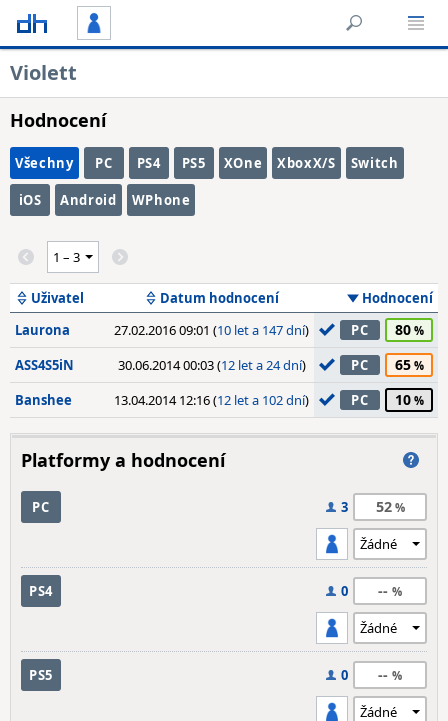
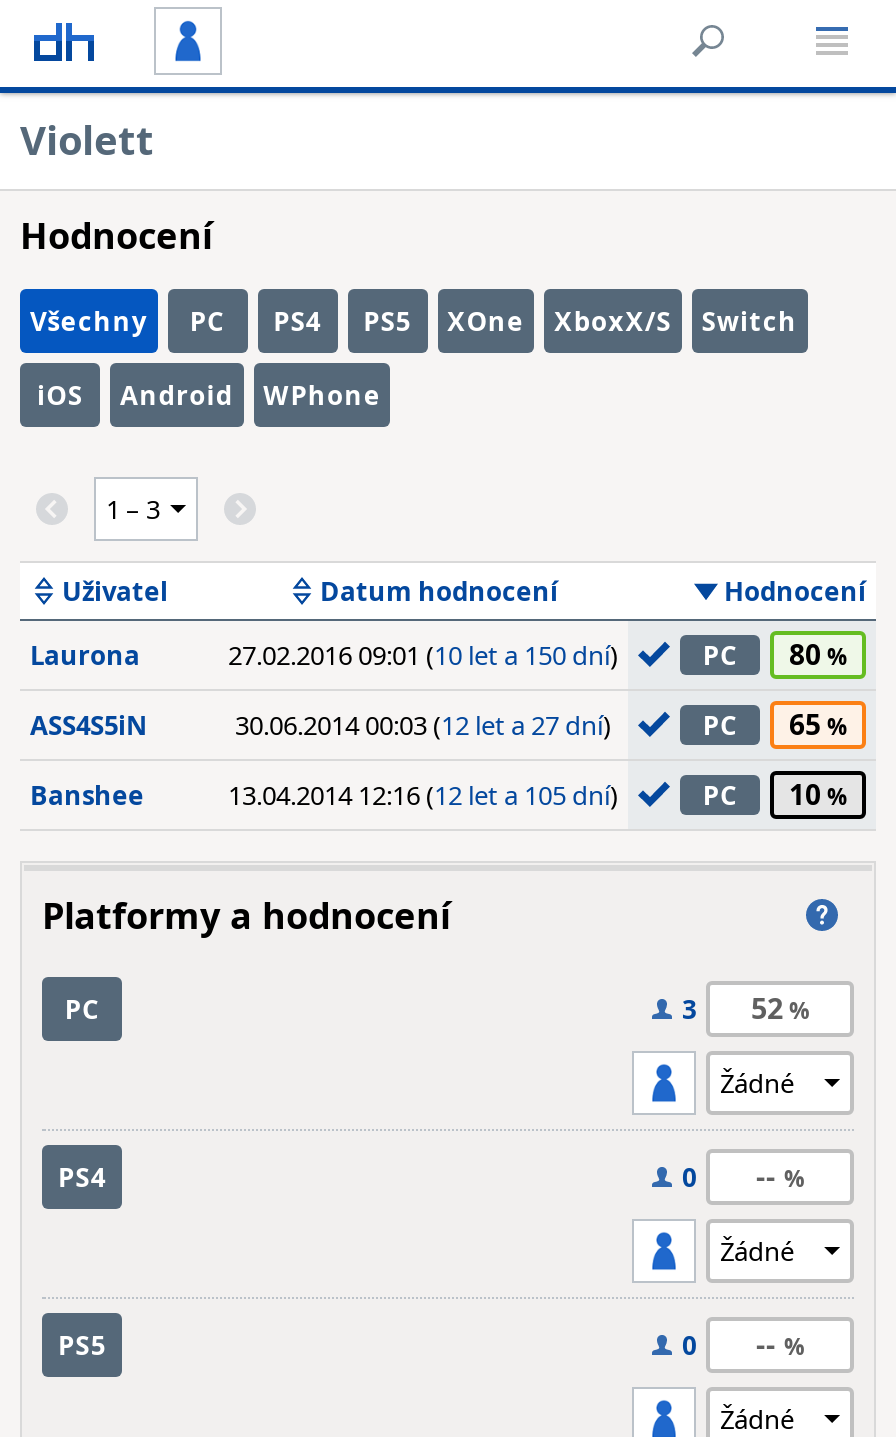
[114,321,309,339] 27.02.2016 09:01 (10 let a 147 dní) -> [228,637,618,673] 27.02.2016 09:01 (10 let a 150 dní)
[117,356,305,374] 30.06.2014 00:03 (12 let a 24 dní) -> [235,707,611,743] 30.06.2014 00:03 (12 let a 27 dní)
[114,391,309,409] 13.04.2014 12:16 (12 let a 102 dní) -> [228,777,618,813] 13.04.2014 12:16 (12 let a 105 dní)

